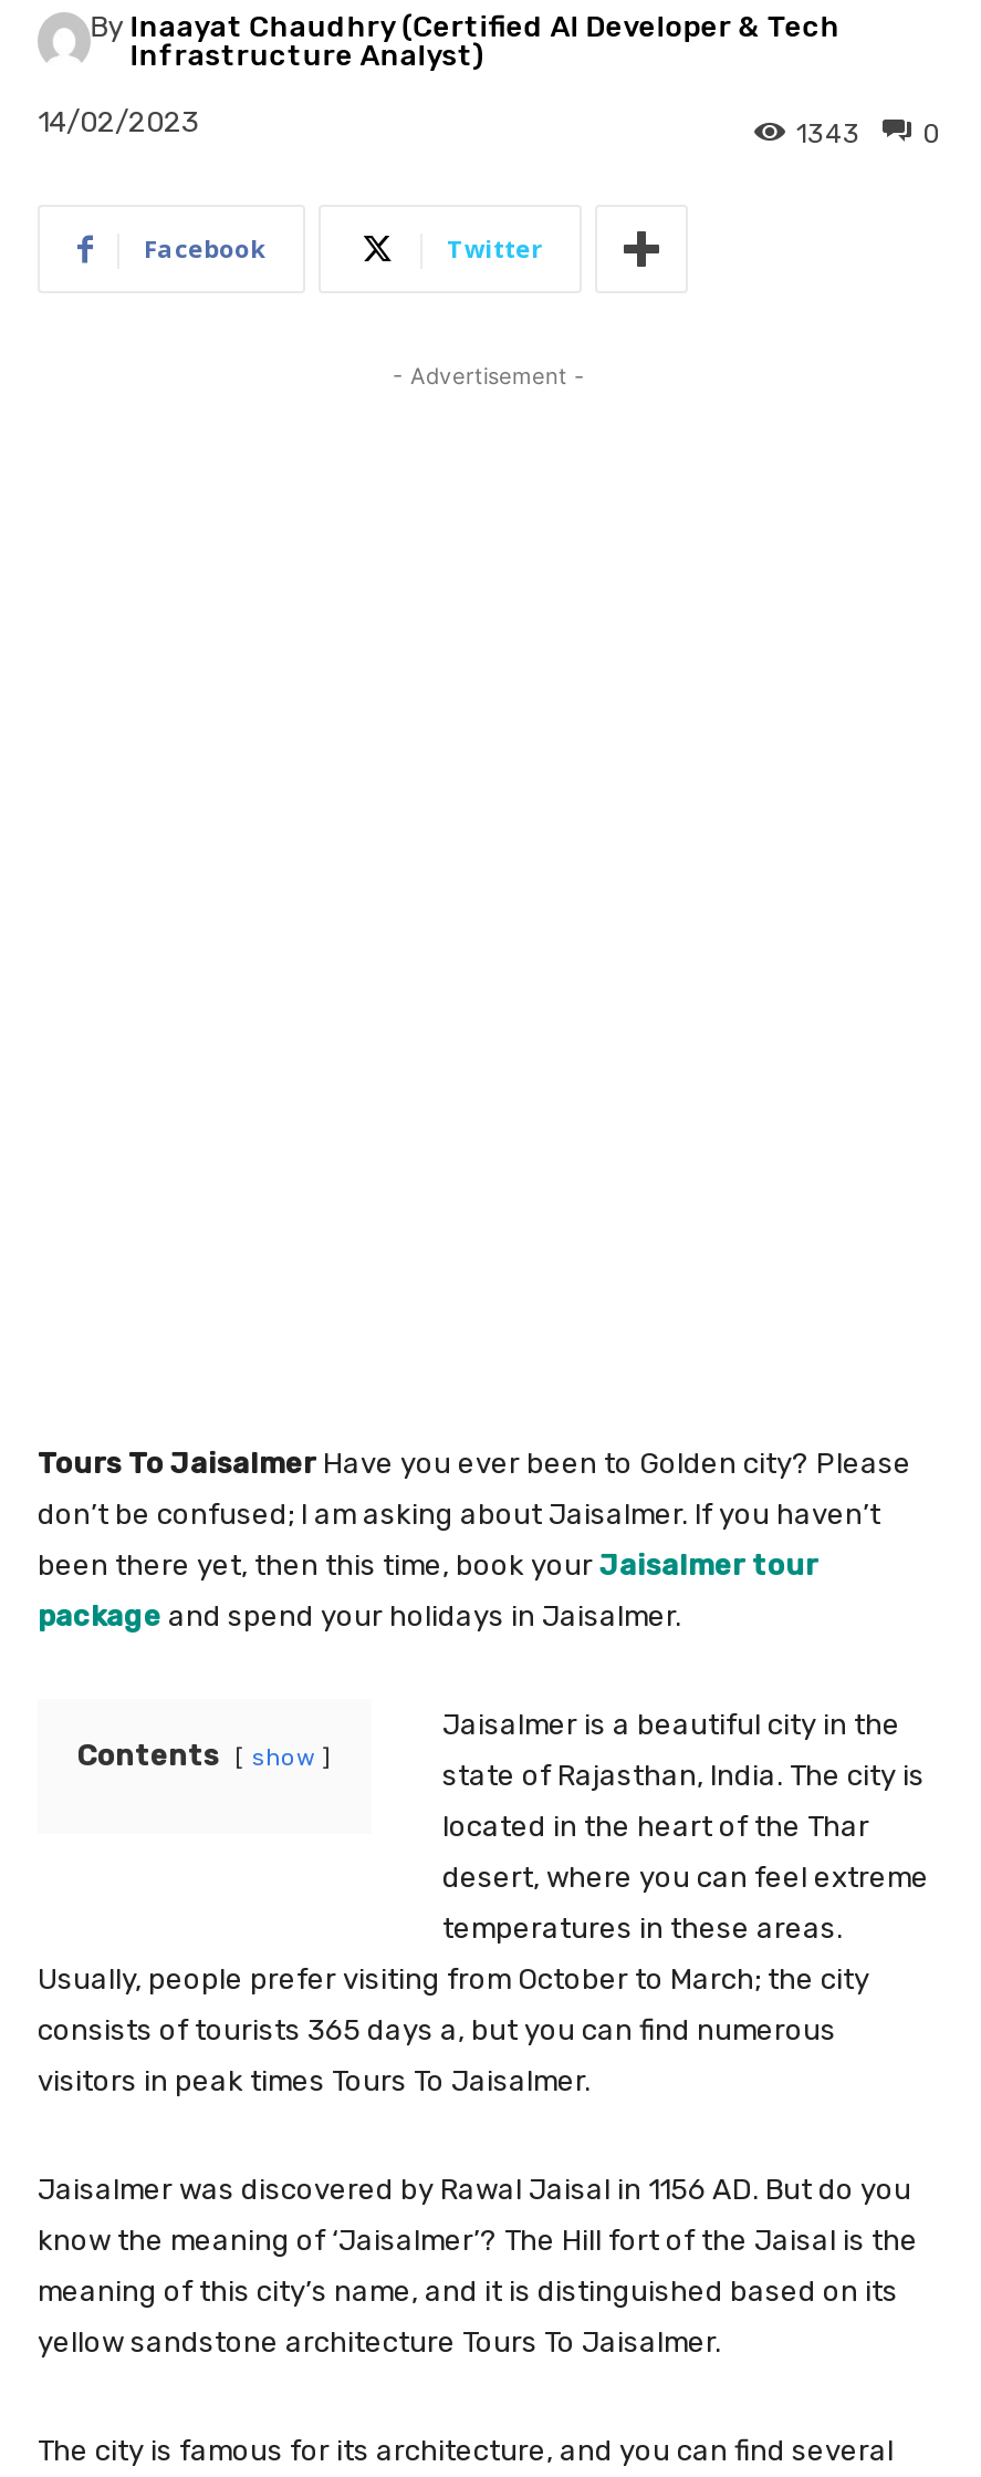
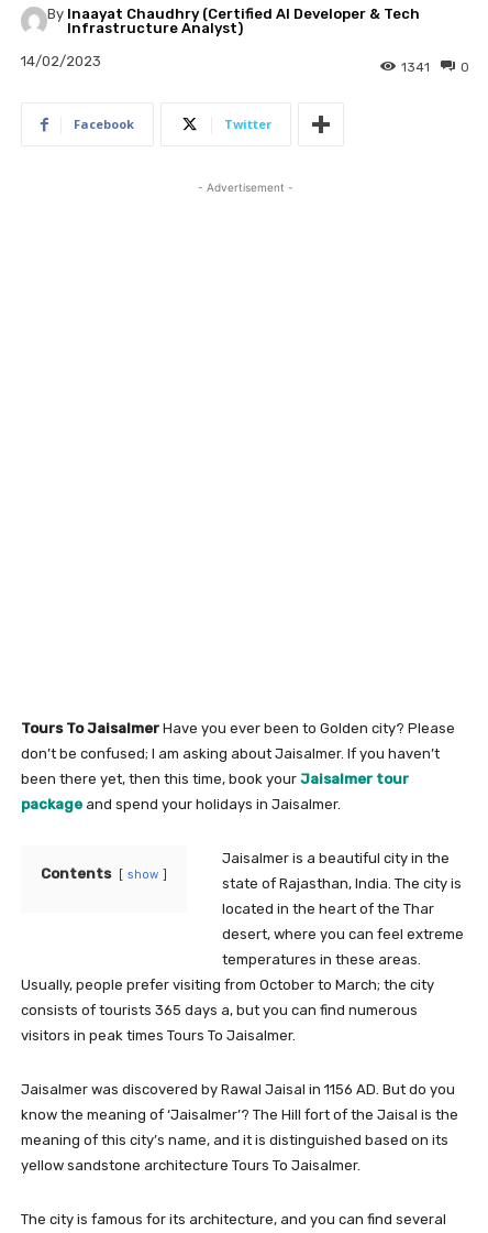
[796,118,940,149] 1343 0 -> [401,59,469,75] 1341 0

